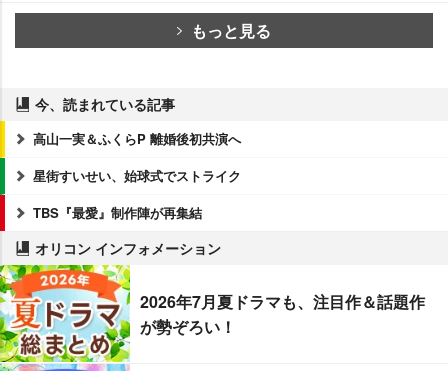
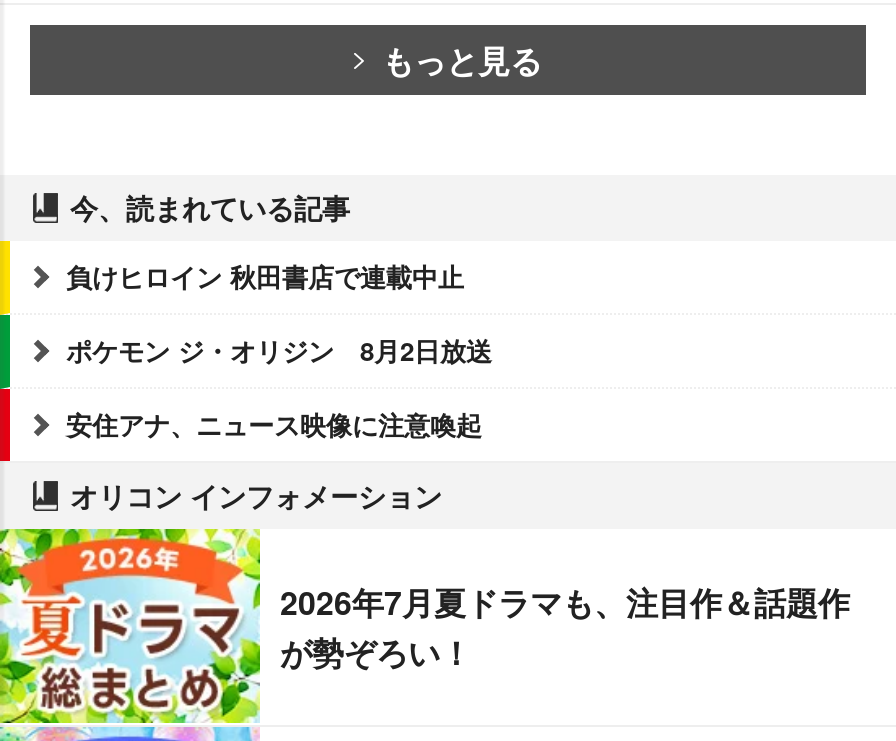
[33,129,241,148] 高山一実＆ふくらP 離婚後初共演へ -> [66,257,464,295] 負けヒロイン 秋田書店で連載中止
[33,166,241,185] 星街すいせい、始球式でストライク -> [66,331,492,369] ポケモン ジ・オリジン 8月2日放送
[33,203,202,222] TBS『最愛』制作陣が再集結 -> [66,405,482,443] 安住アナ、ニュース映像に注意喚起

